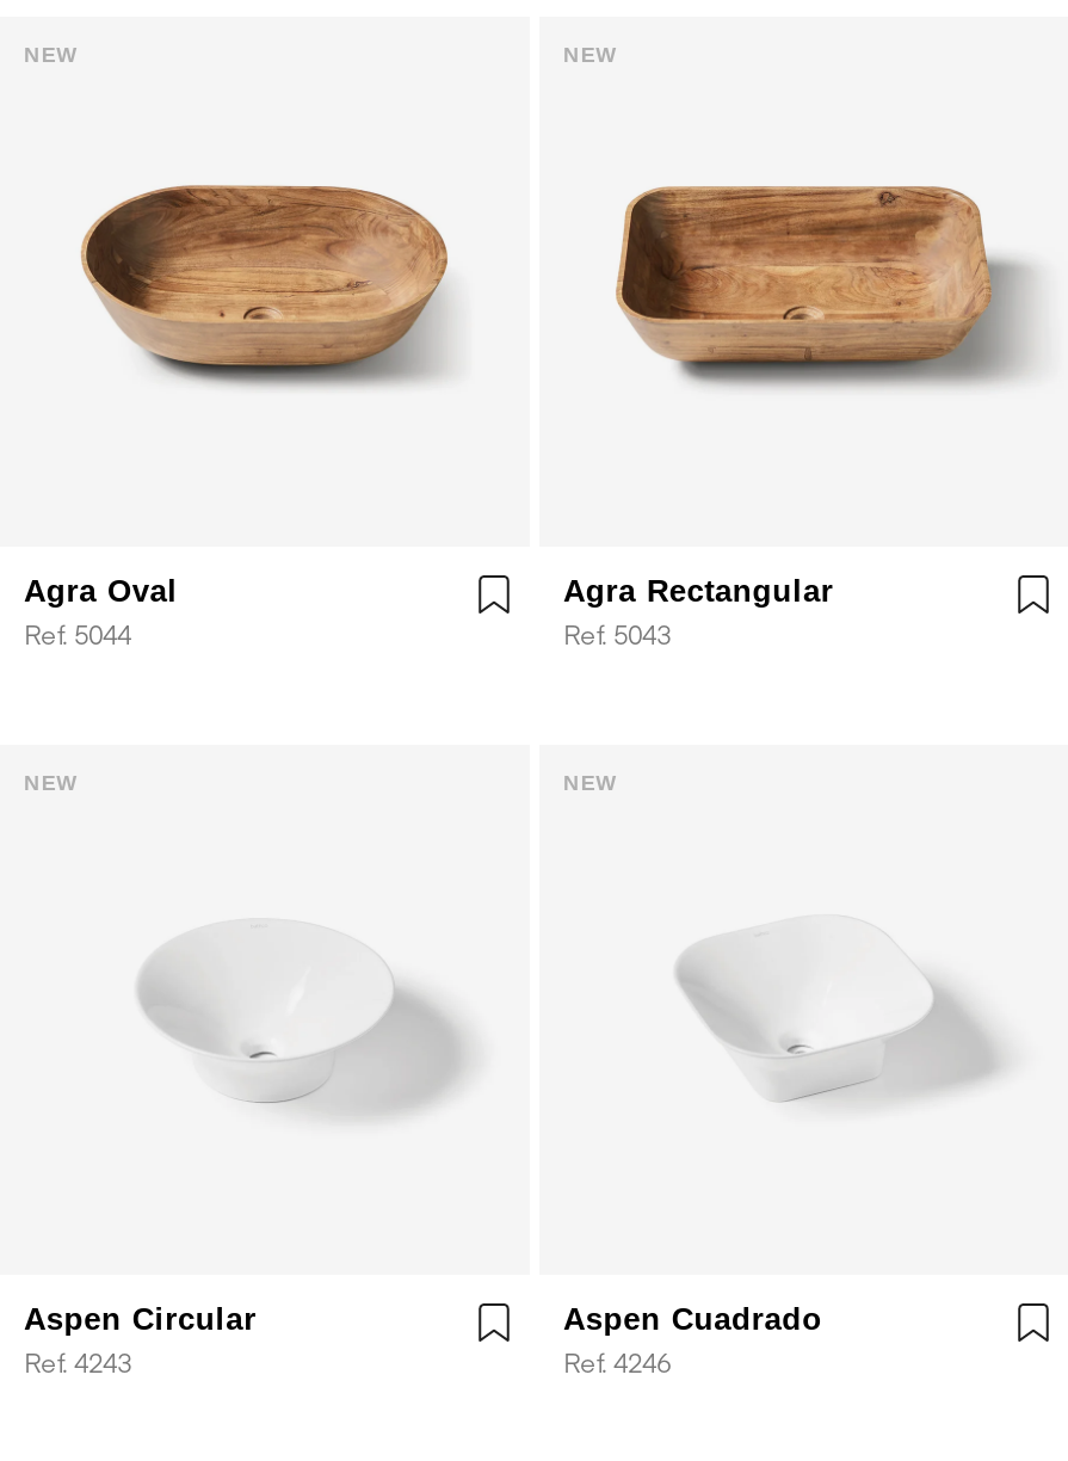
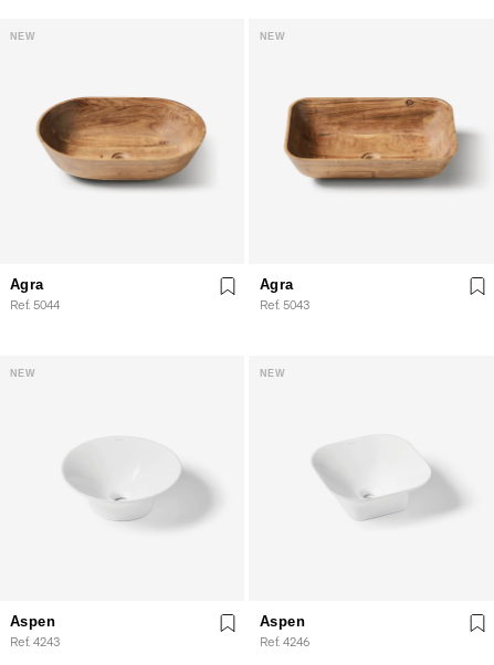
[24,573,178,609] Agra Oval -> [10,276,44,293] Agra
[563,573,833,609] Agra Rectangular -> [260,276,294,293] Agra
[24,1301,257,1337] Aspen Circular -> [10,613,55,630] Aspen
[563,1301,822,1337] Aspen Cuadrado -> [260,613,305,630] Aspen

